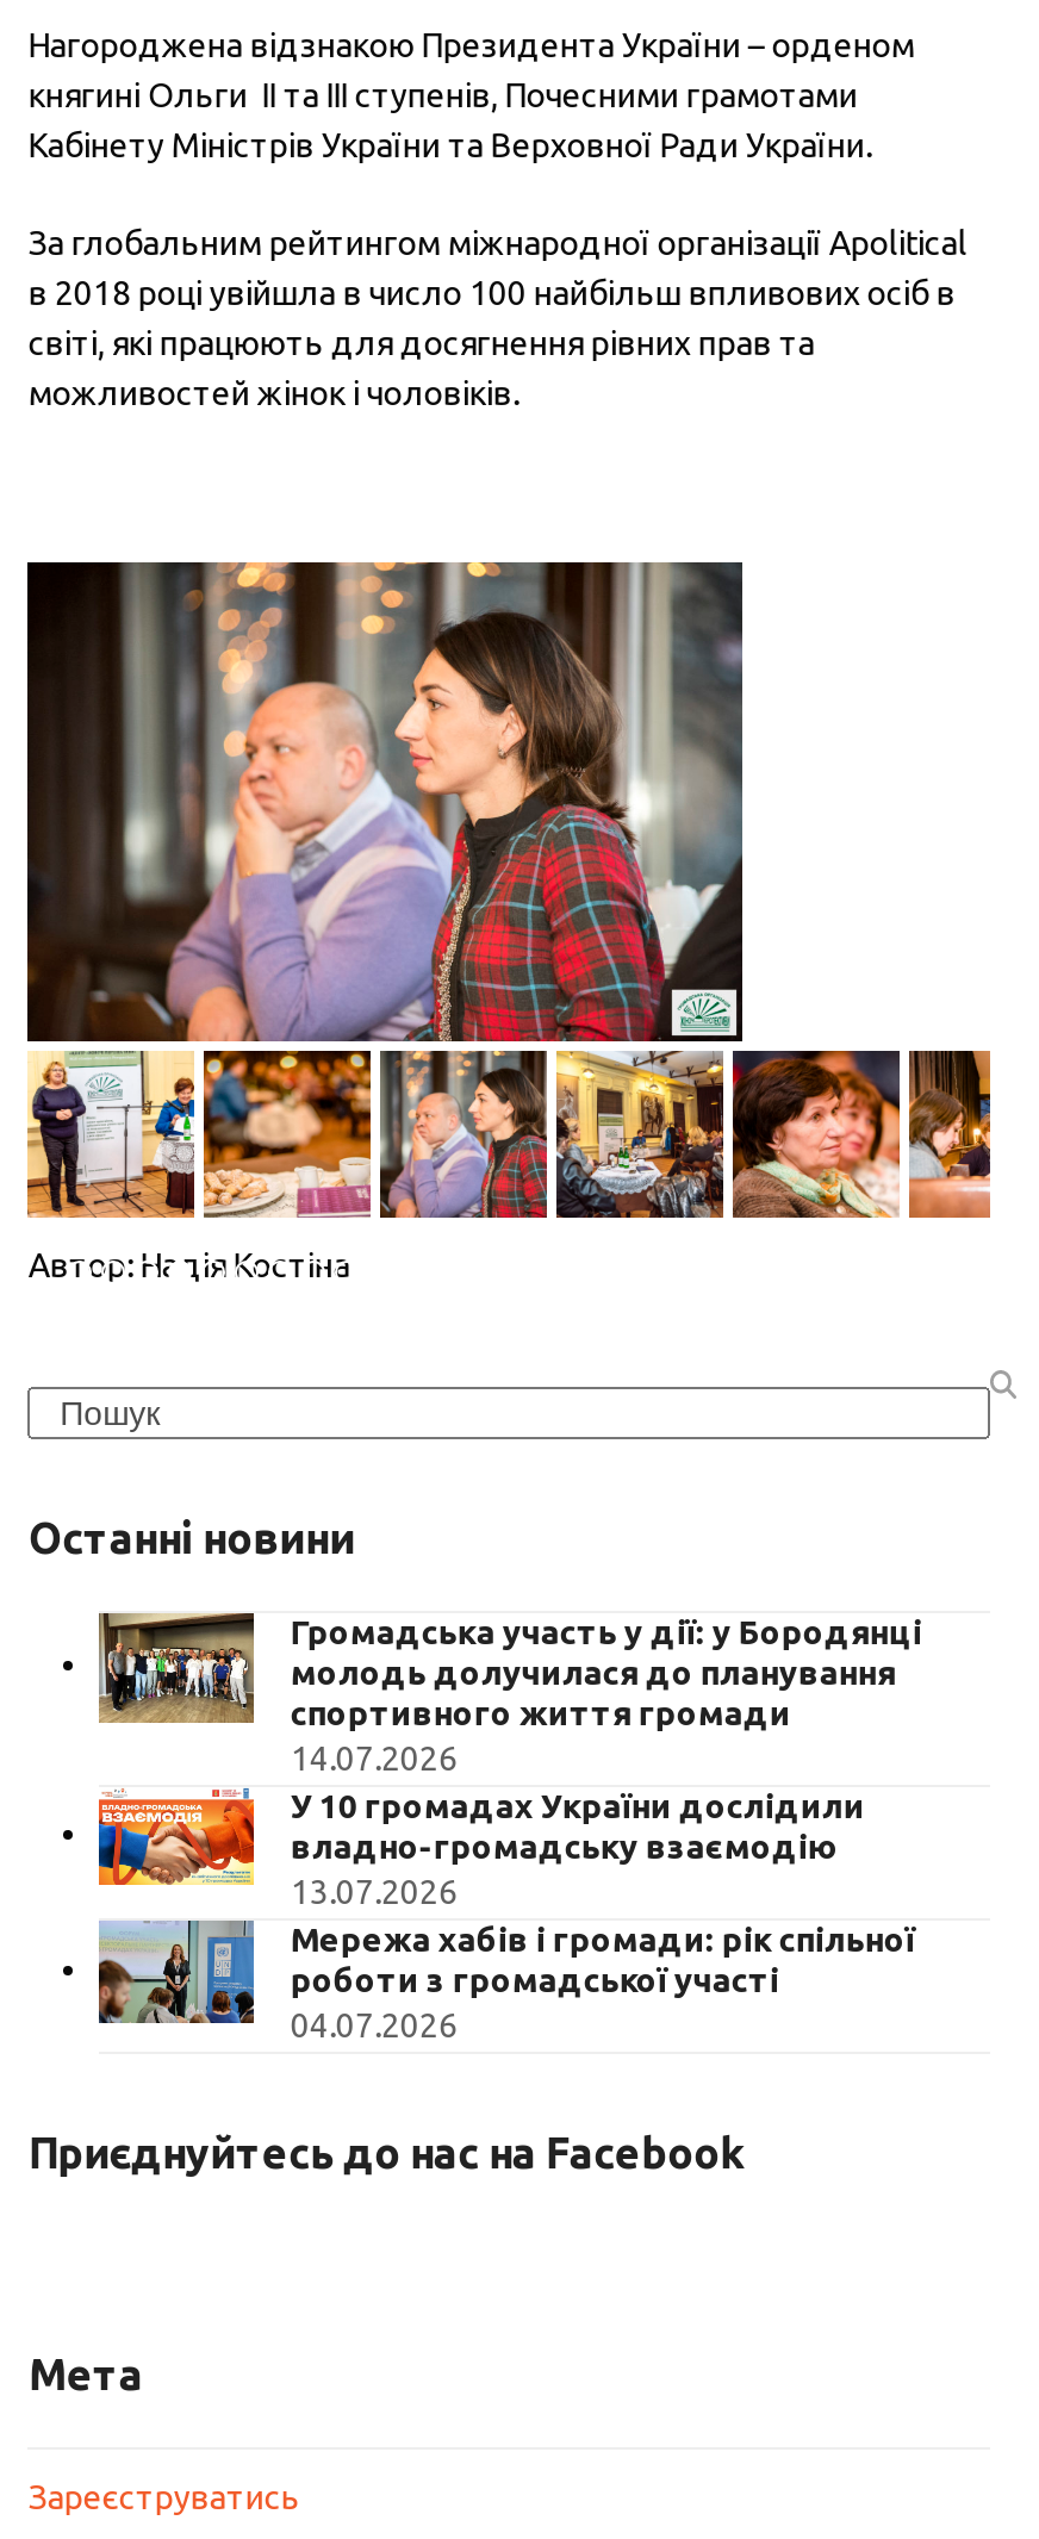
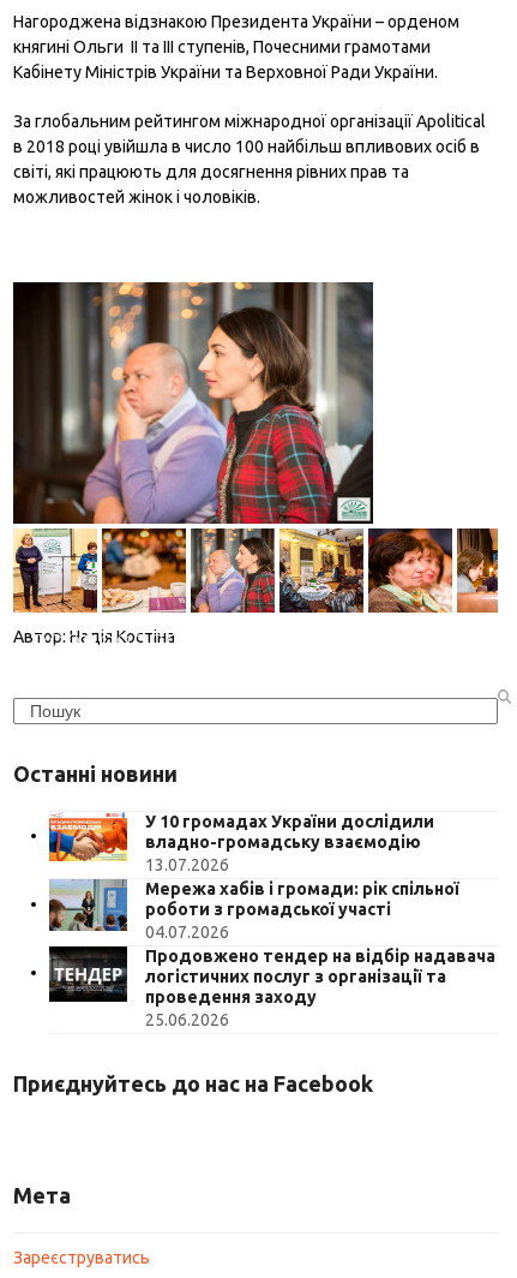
[97,1613,922,1777] [image] | Громадська участь у дії: у Бородянці | молодь долучилася до планування | спортивного життя громади | 14.07.2026 -> none
moved [94,1786,915,2044] -> [47,812,460,941]: [image] | У 10 громадах України дослідили | владно-громадську взаємодію | 13.07.2026 | Мережа хабів і громади: рік спільної | роботи з громадської участі | 04.07.2026
none -> [48,945,496,1029] [image] | Продовжено тендер на відбір надавача | логістичних послуг з організації та | проведення заходу | 25.06.2026

